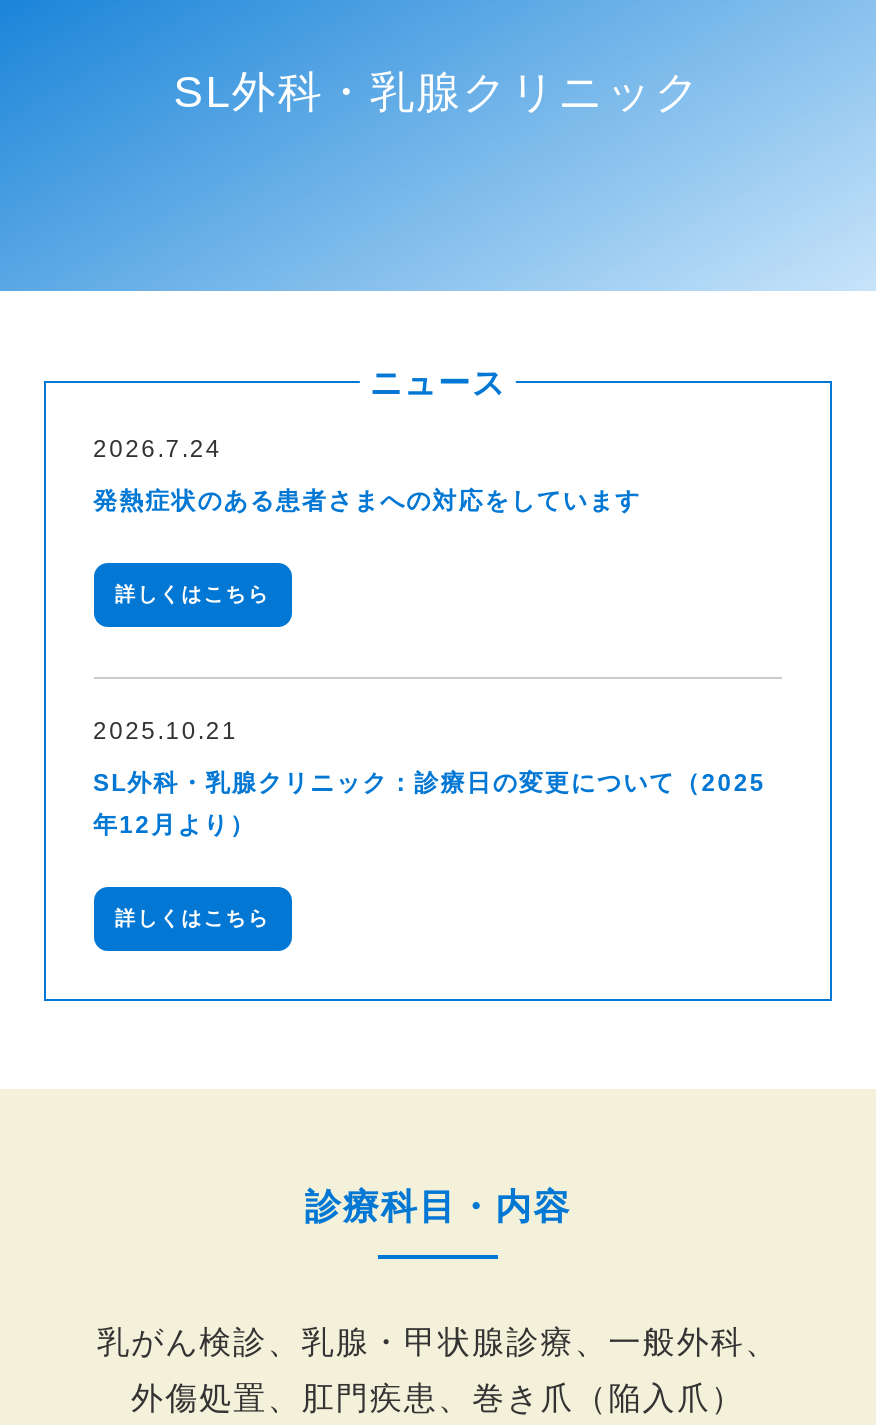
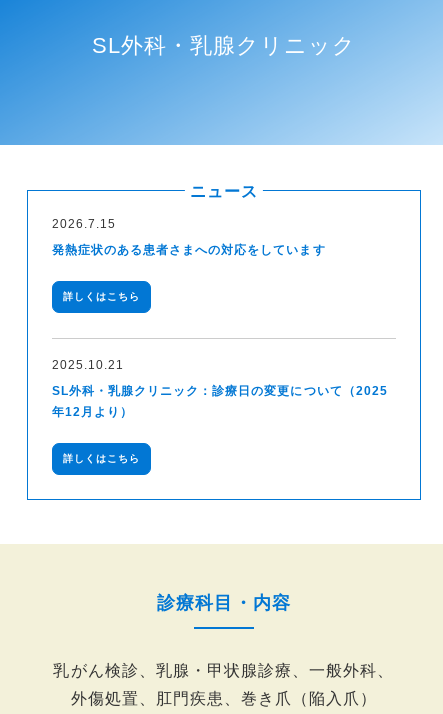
[93,434,222,462] 2026.7.24 -> [51,217,116,231] 2026.7.15

